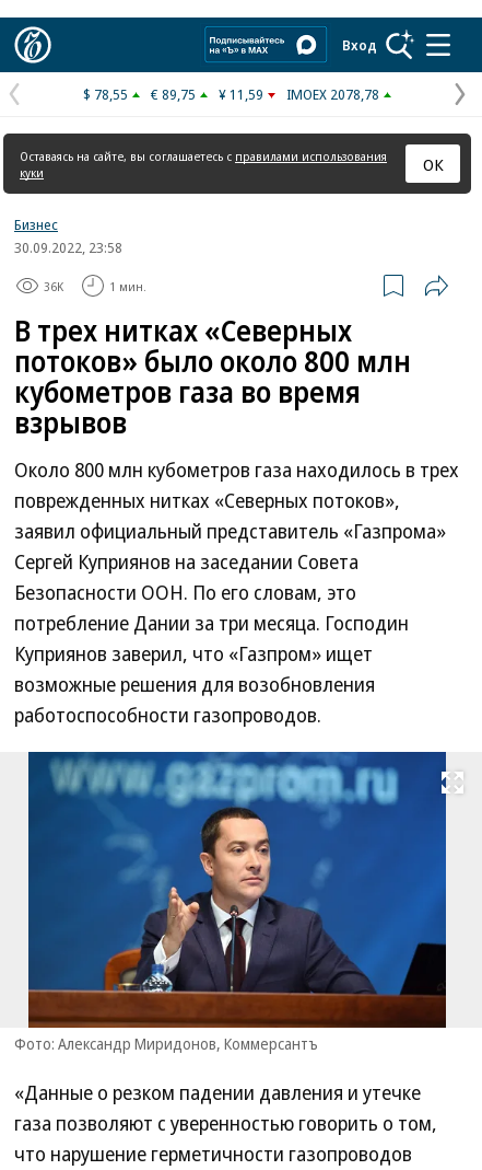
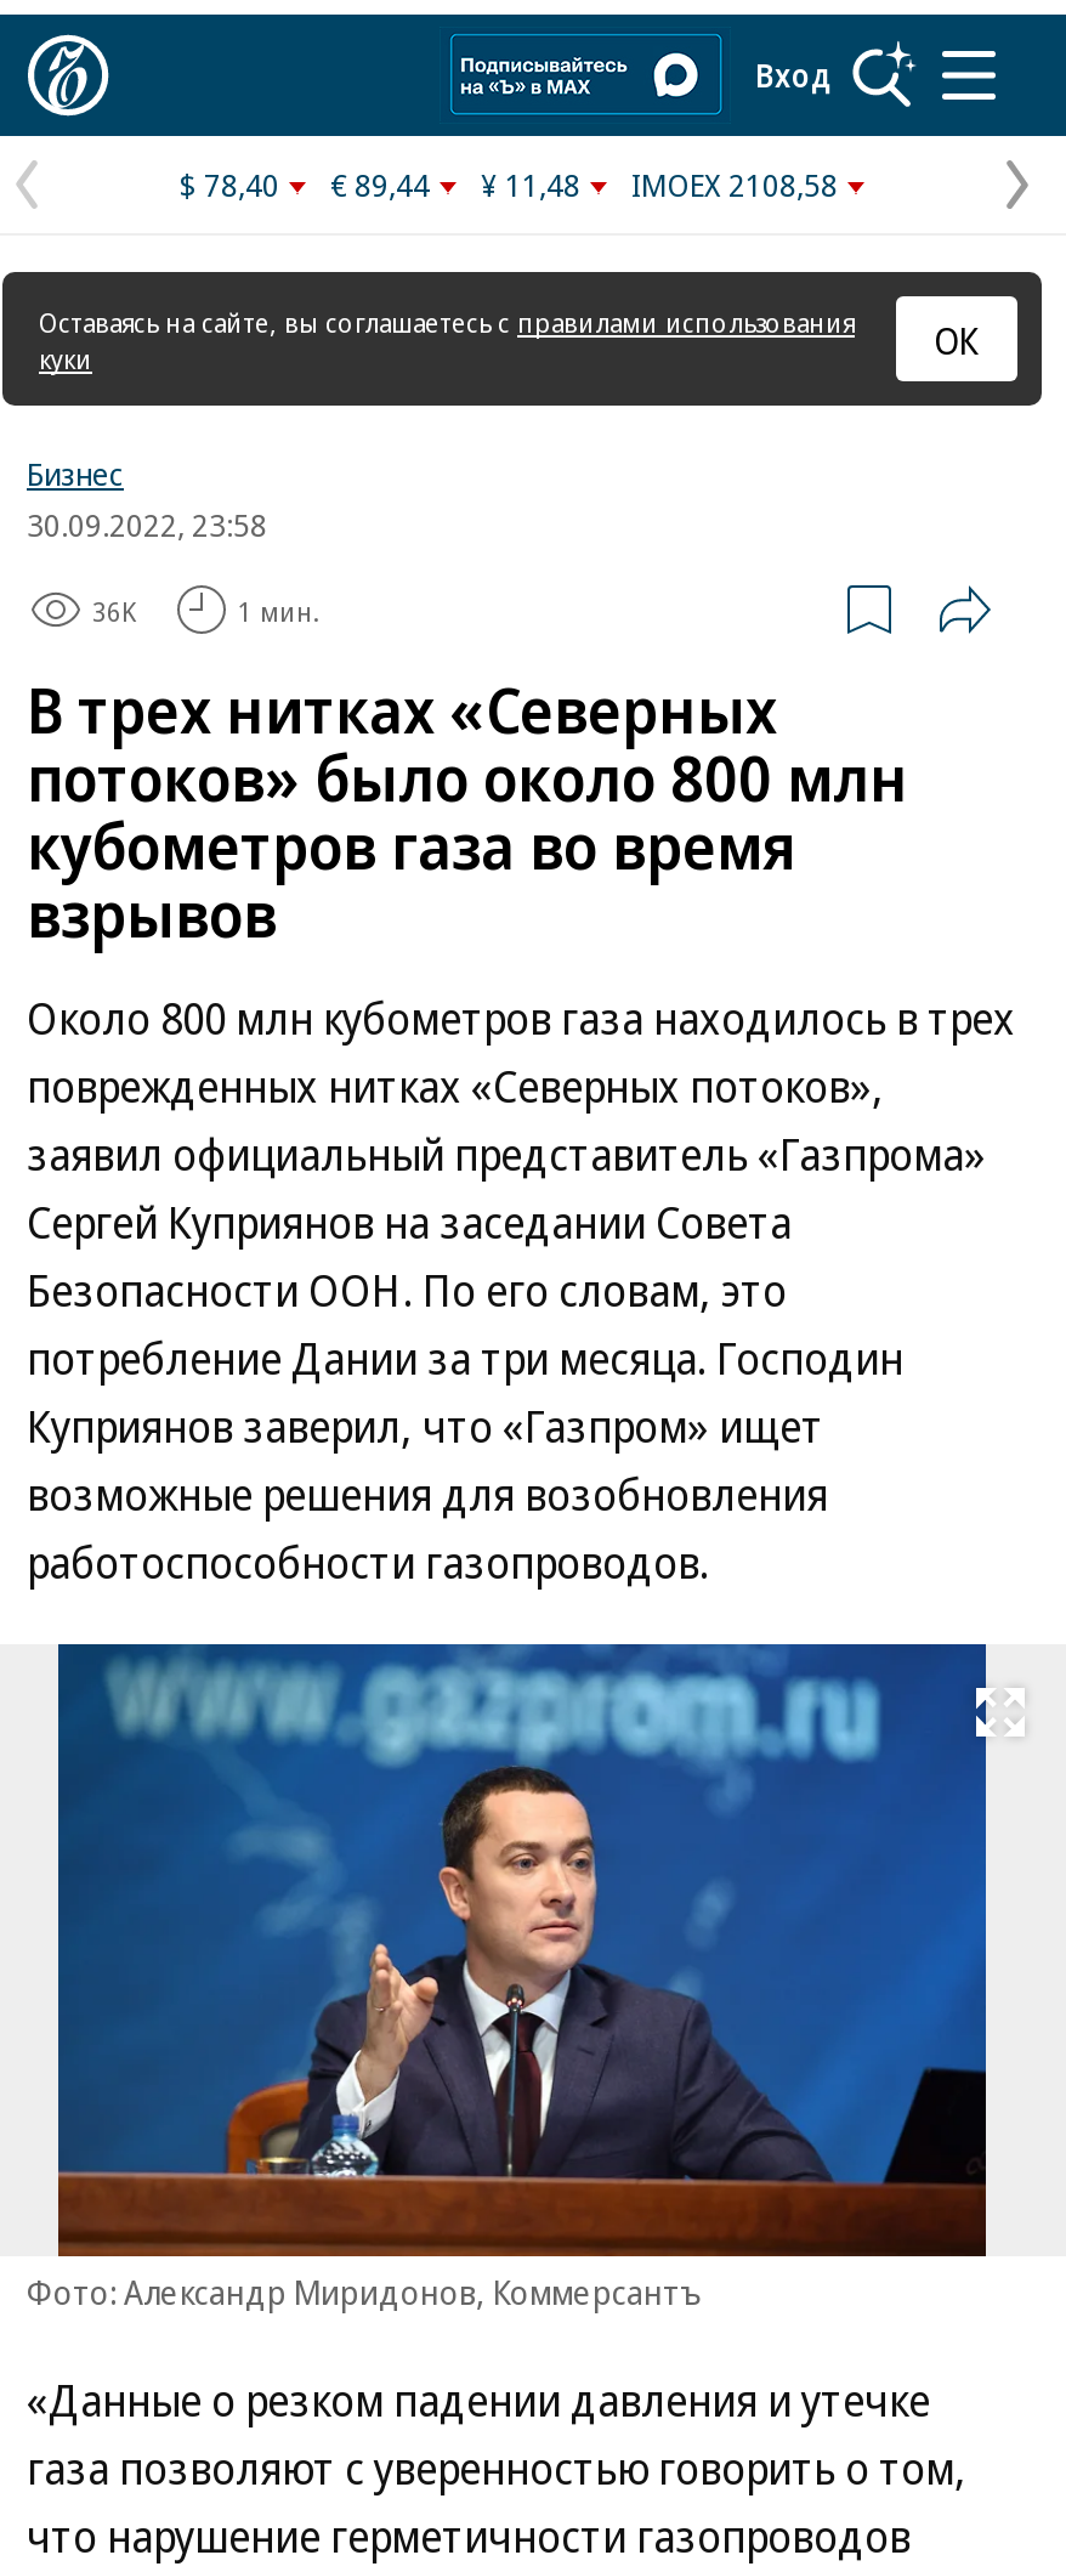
[83,84,128,104] $ 78,55 -> [180,163,279,206] $ 78,40
[151,84,196,104] € 89,75 -> [330,163,430,206] € 89,44
[219,84,263,104] ¥ 11,59 -> [481,163,580,206] ¥ 11,48
[286,84,379,104] IMOEX 2078,78 -> [631,163,838,206] IMOEX 2108,58

